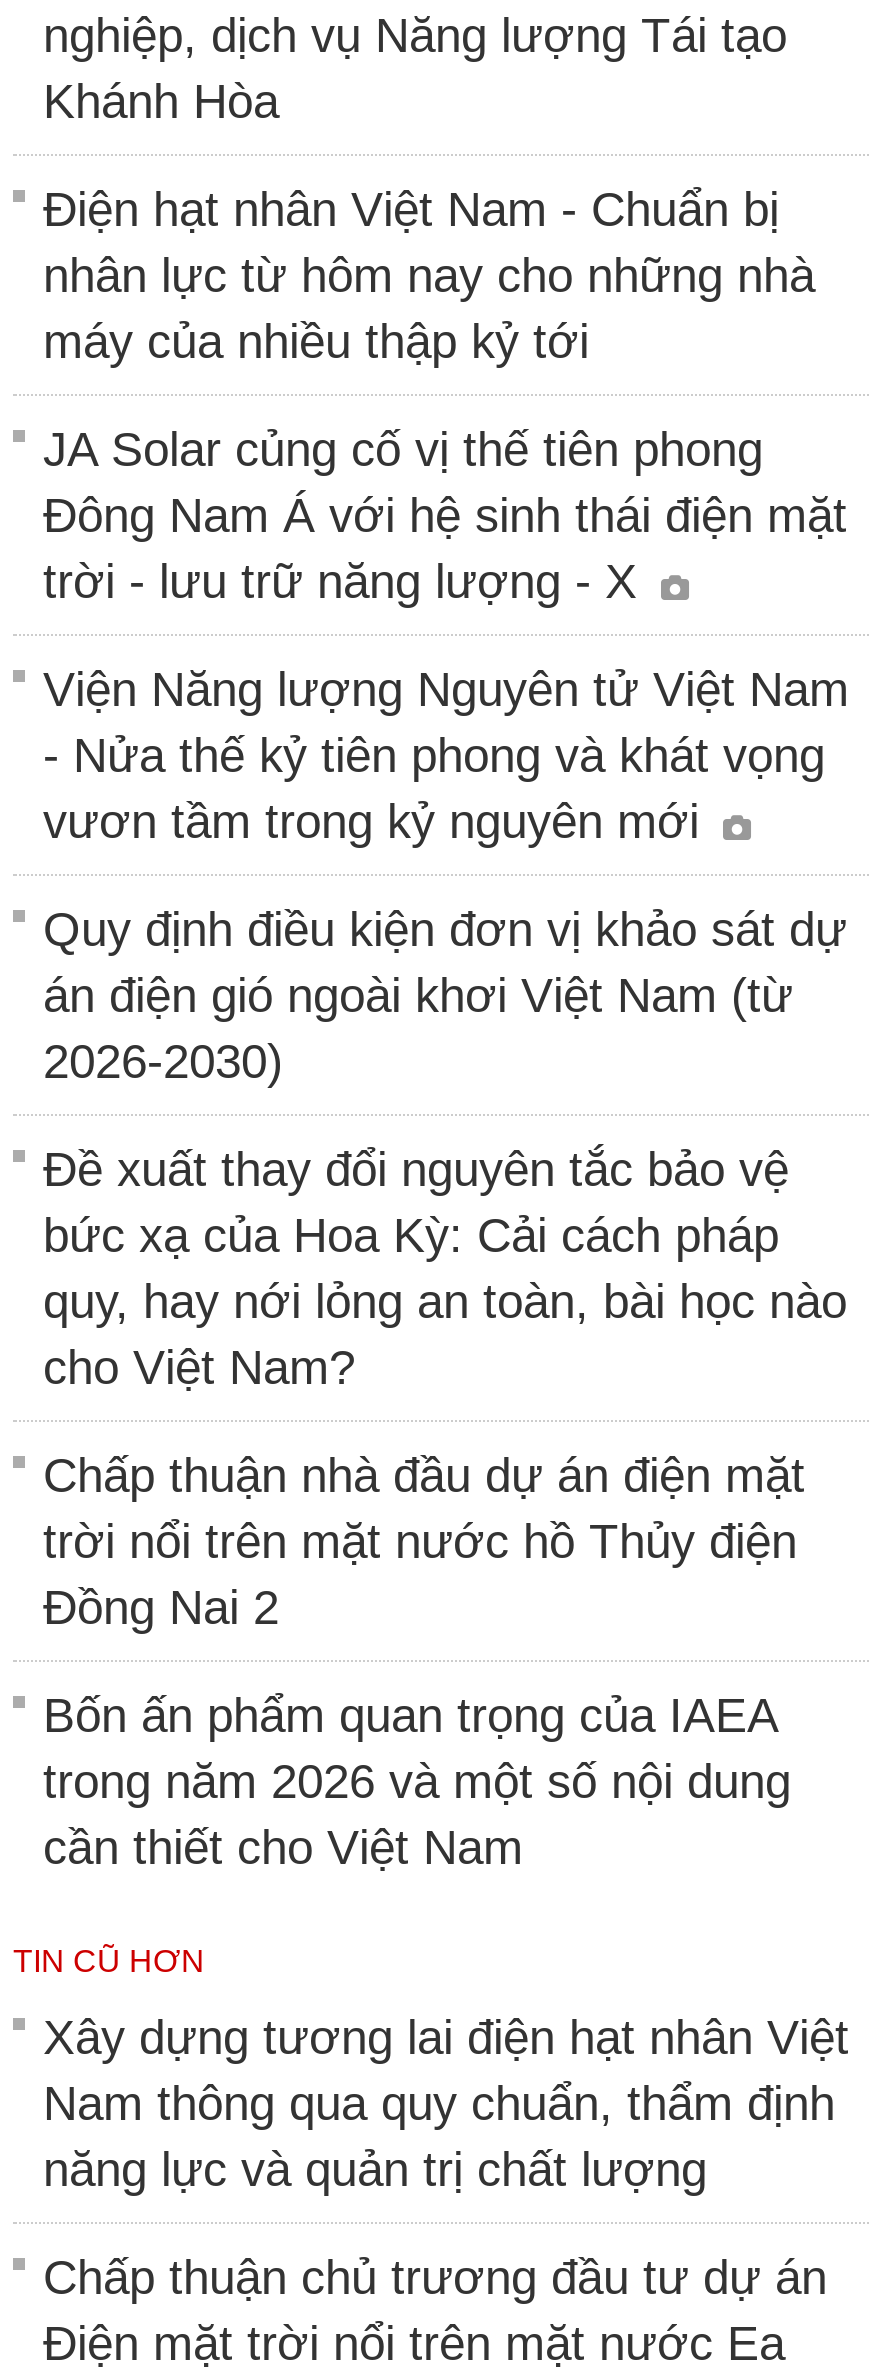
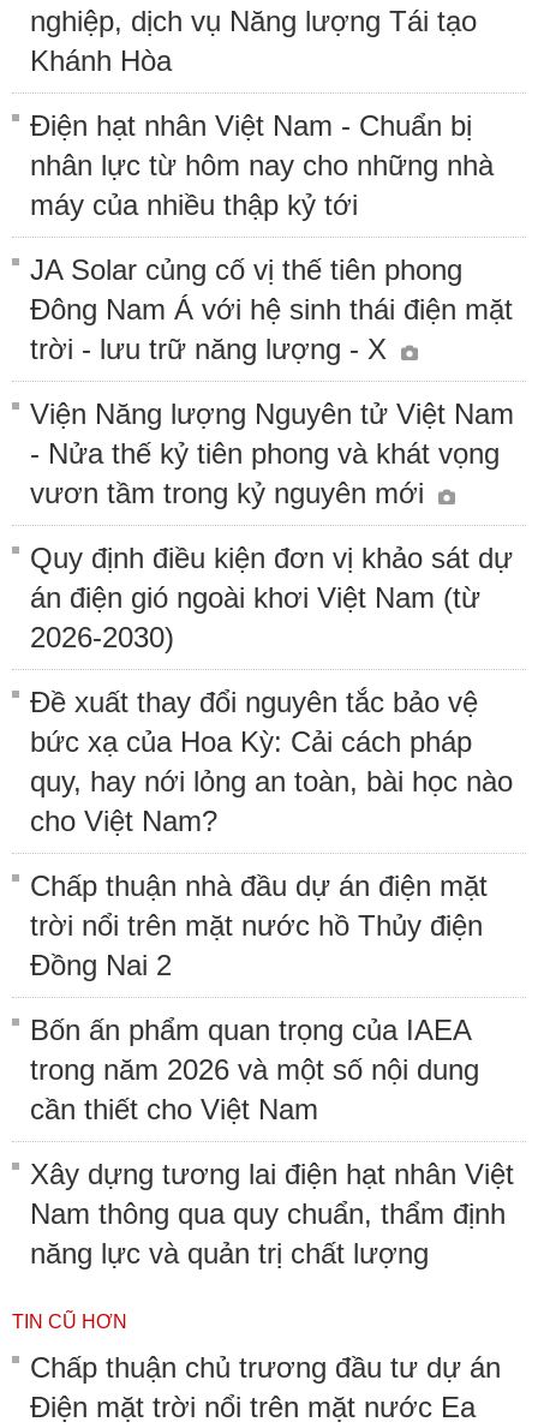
moved [13,1943,205,1977] -> [12,1311,127,1332]: TIN CŨ HƠN
moved [43,2009,849,2195] -> [30,1157,514,1269]: Xây dựng tương lai điện hạt nhân Việt | Nam thông qua quy chuẩn, thẩm định | năng lực và quản trị chất lượng

